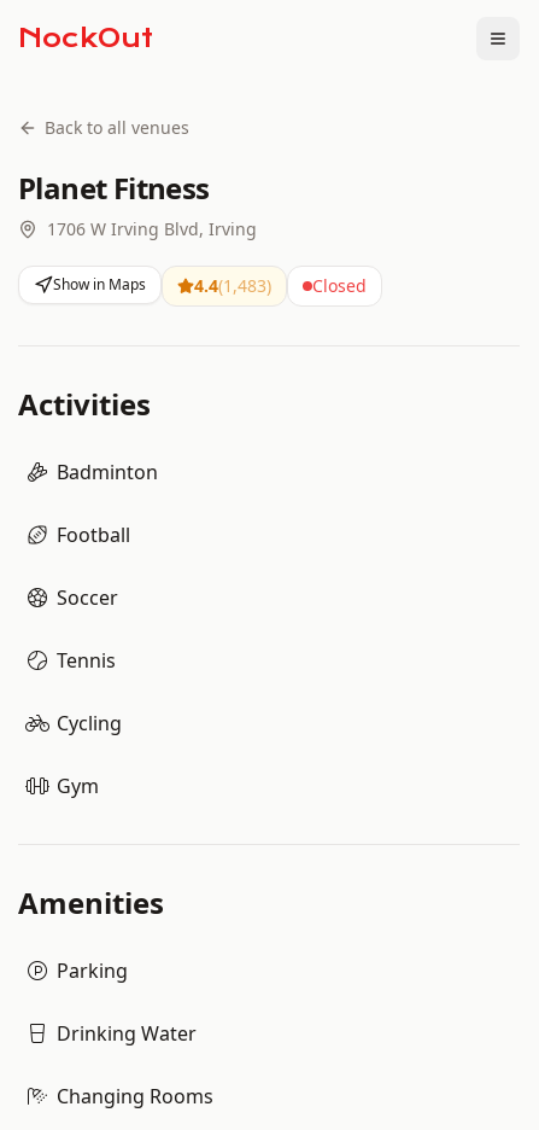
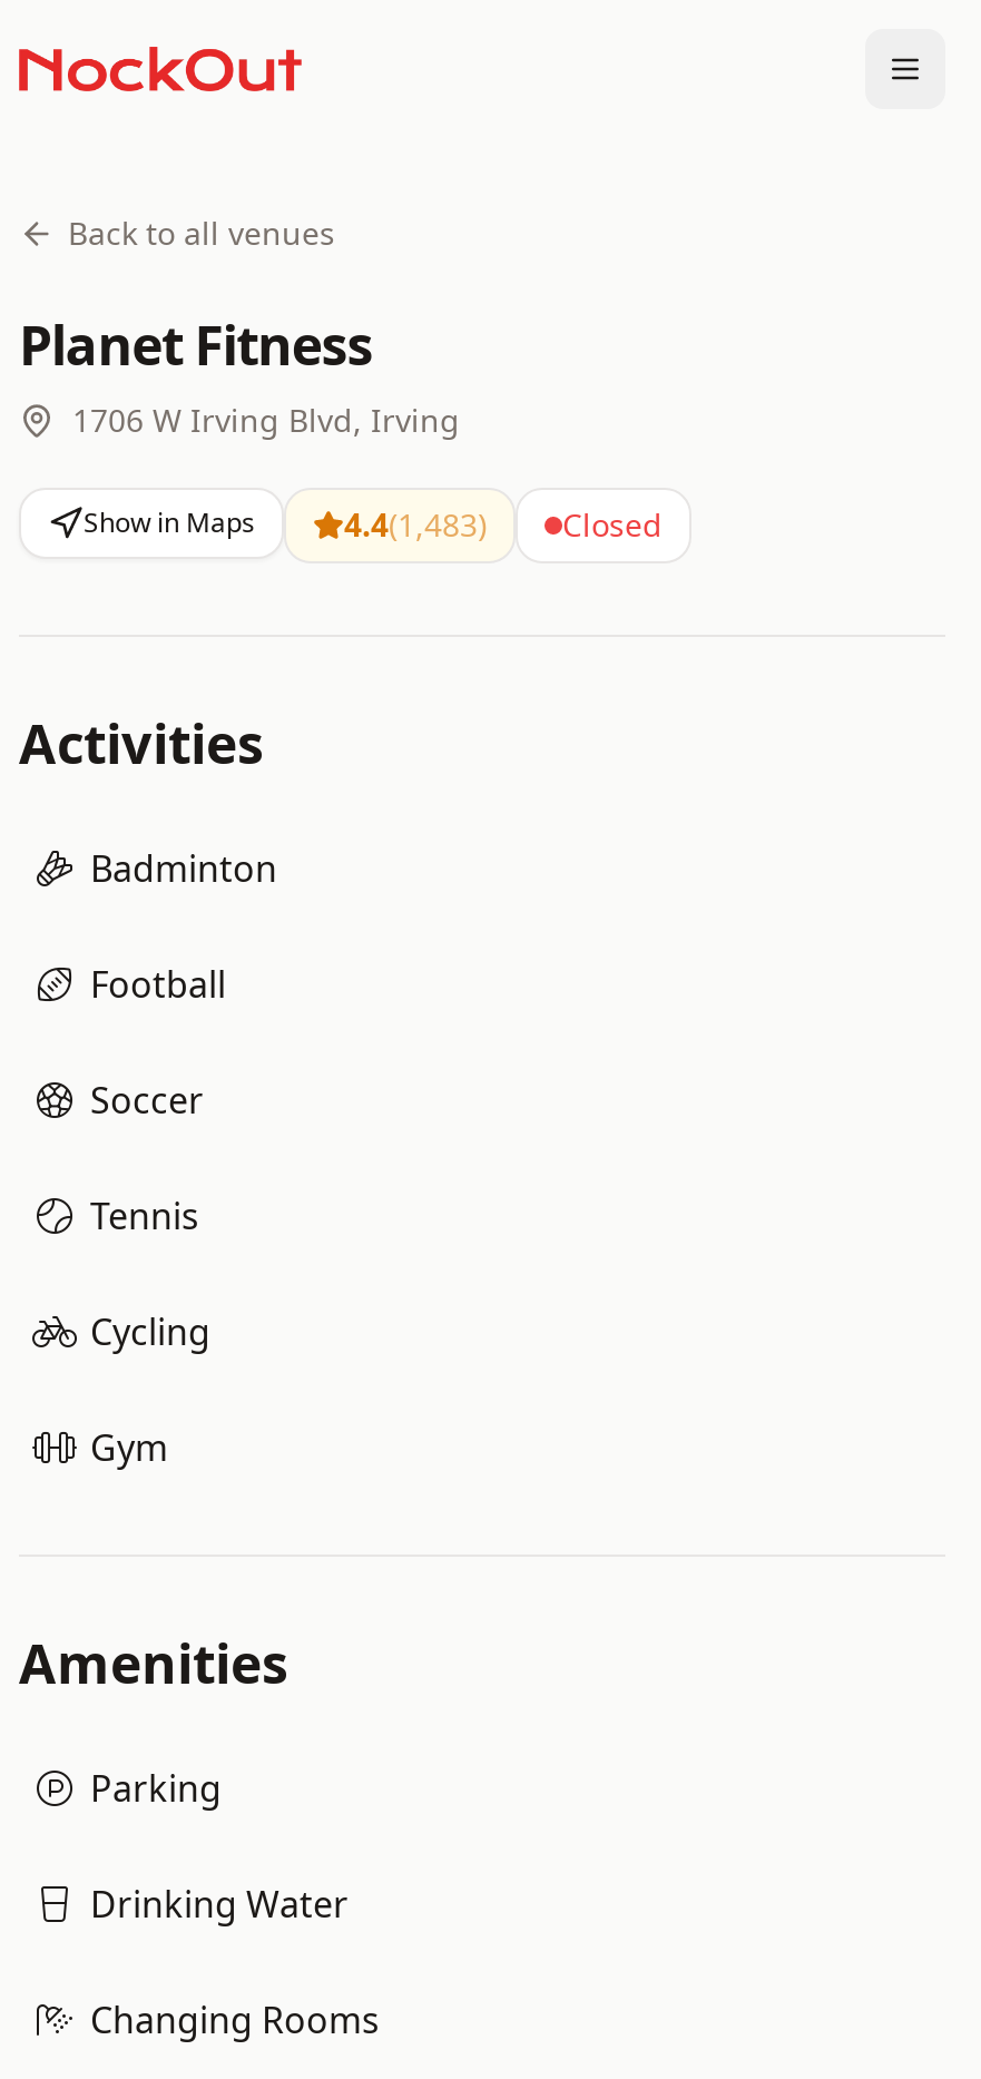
[18,23,153,53] NockOut -> none

